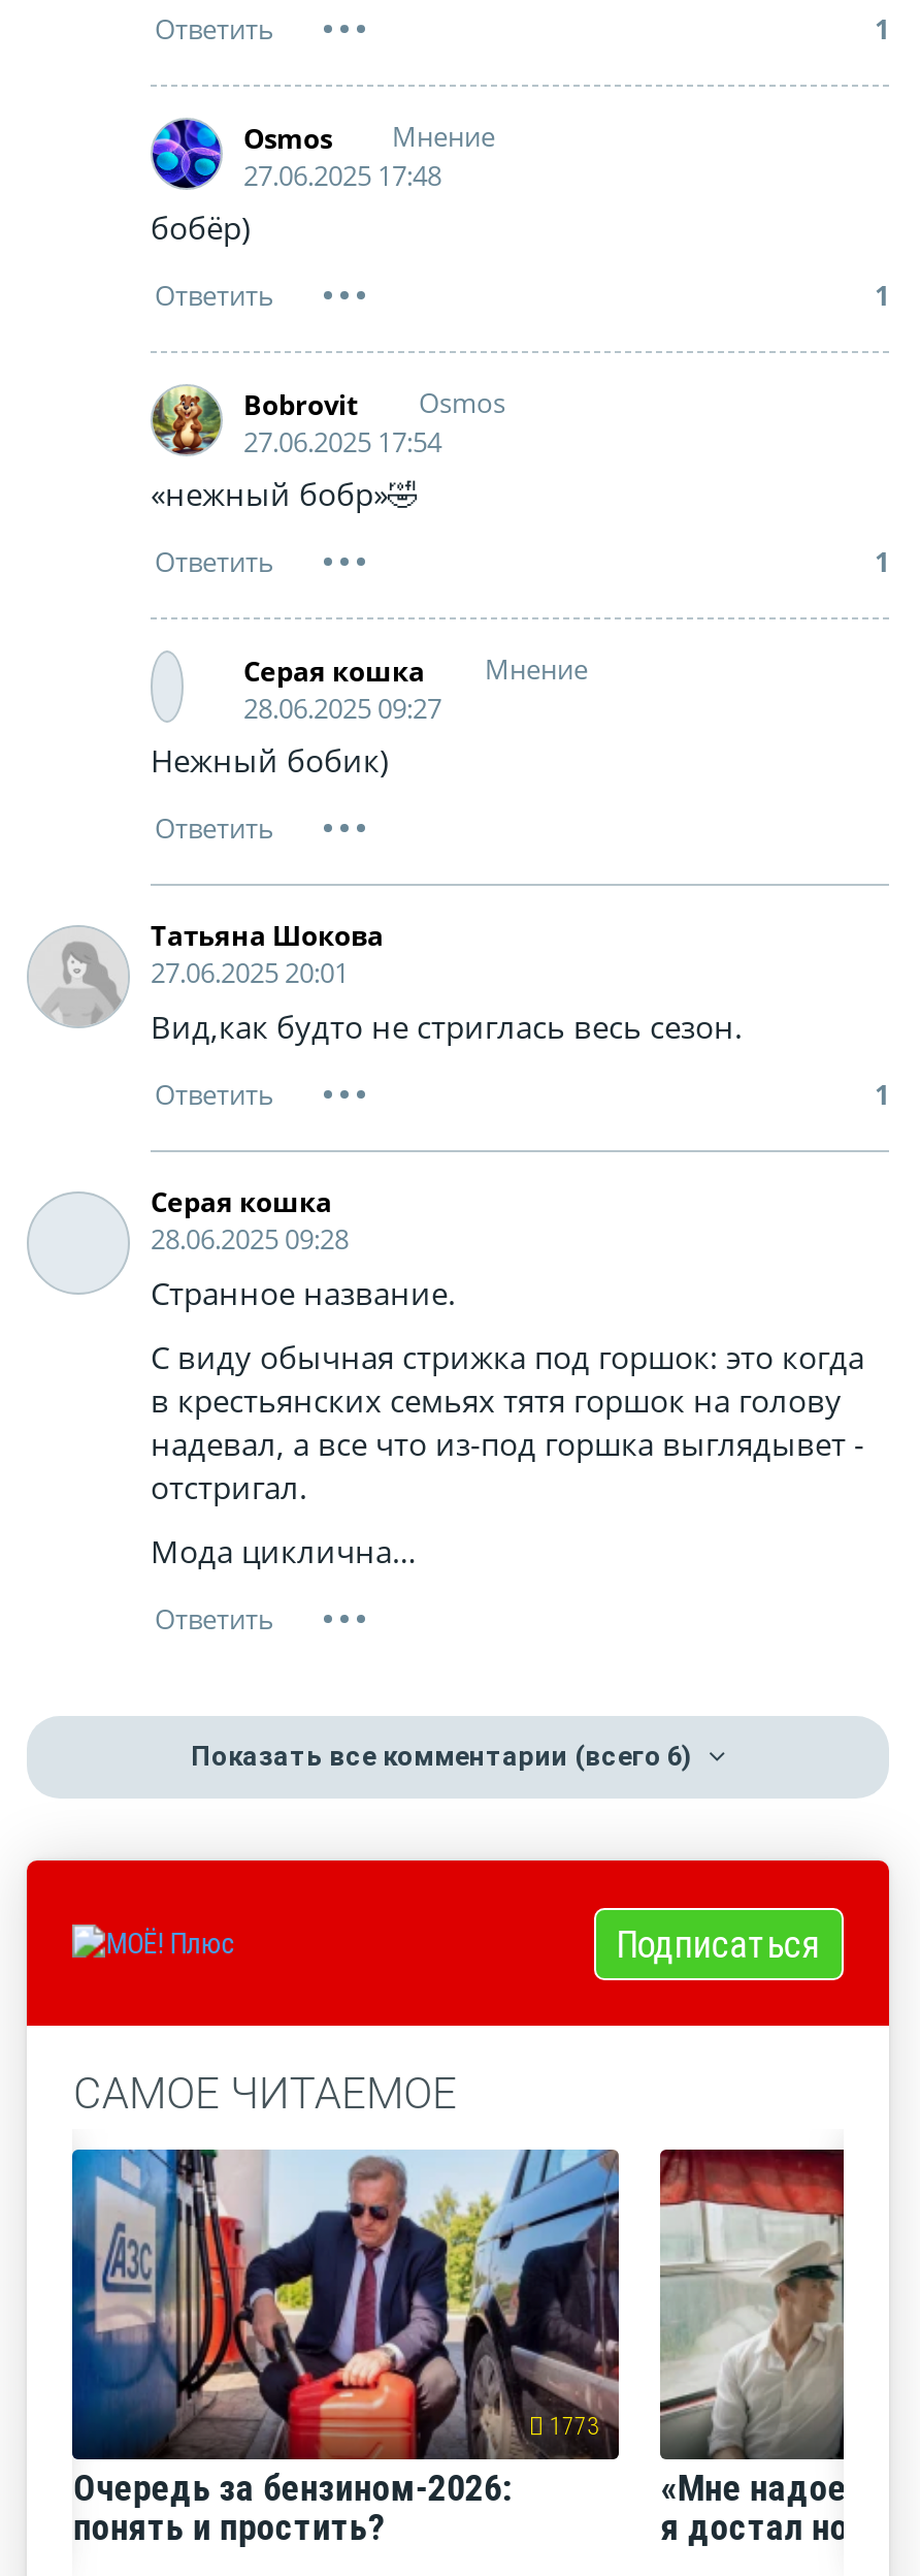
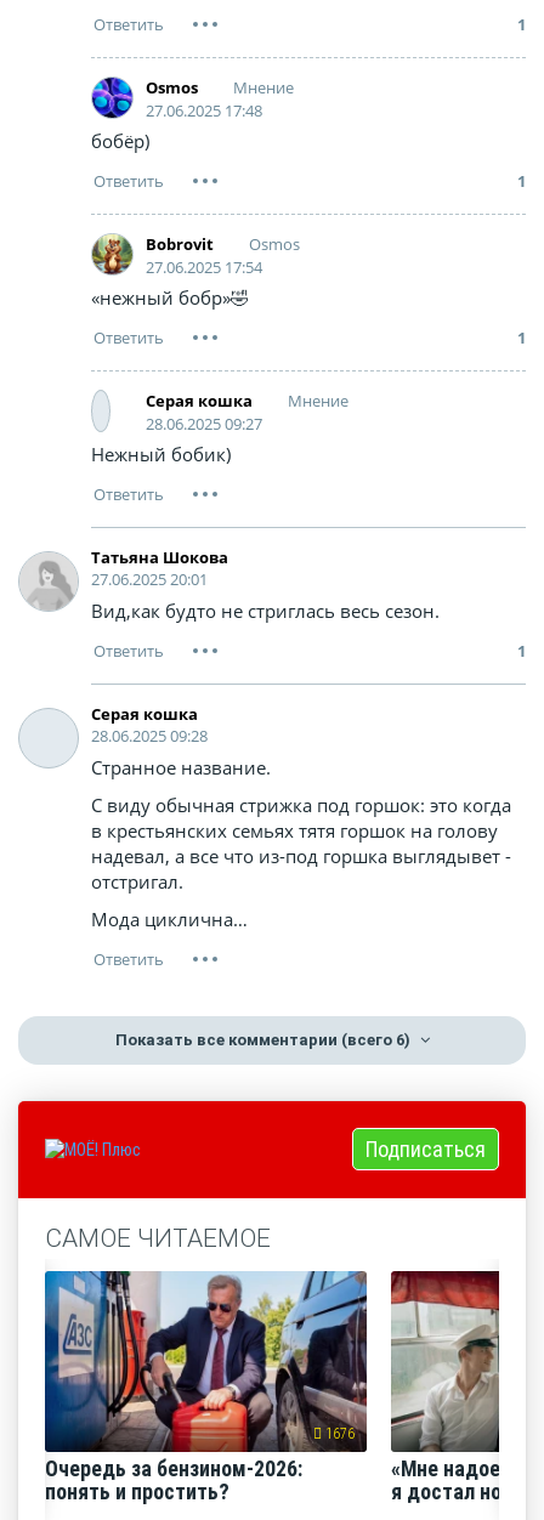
[543,2412,599,2441] 1773 -> [322,1425,355,1442] 1676

